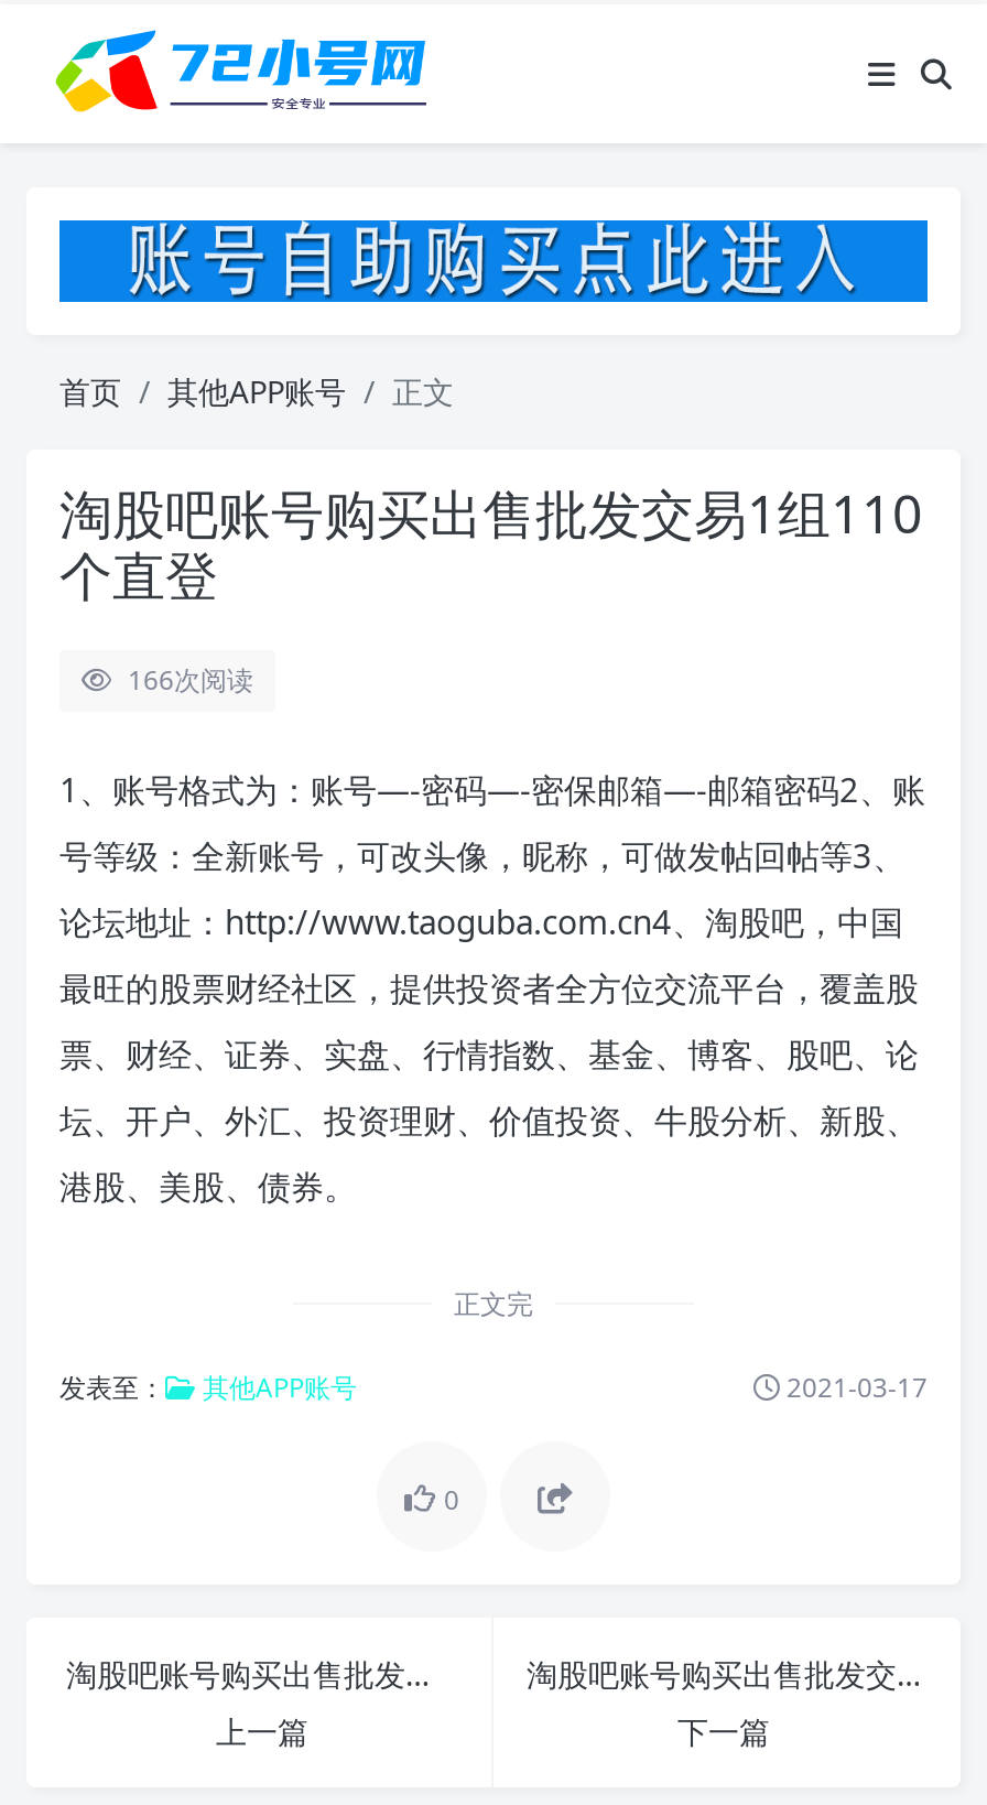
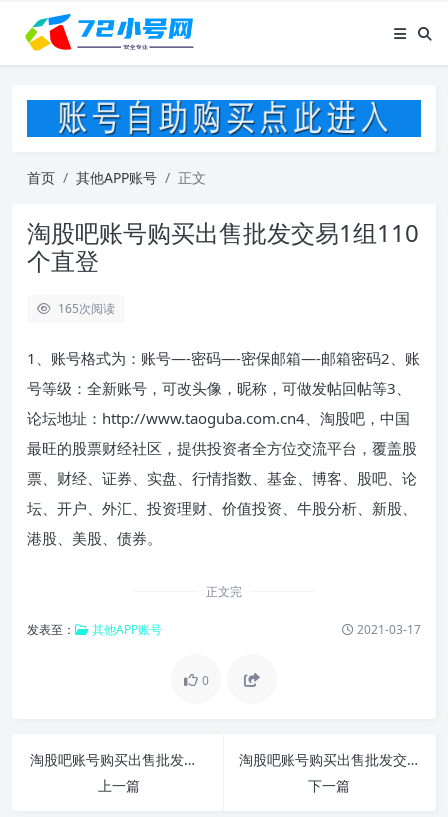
[128,661,253,698] 166次阅读 -> [58,300,115,317] 165次阅读

